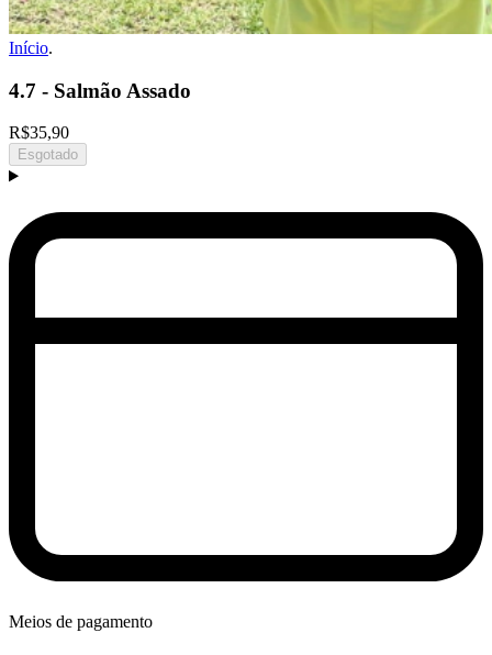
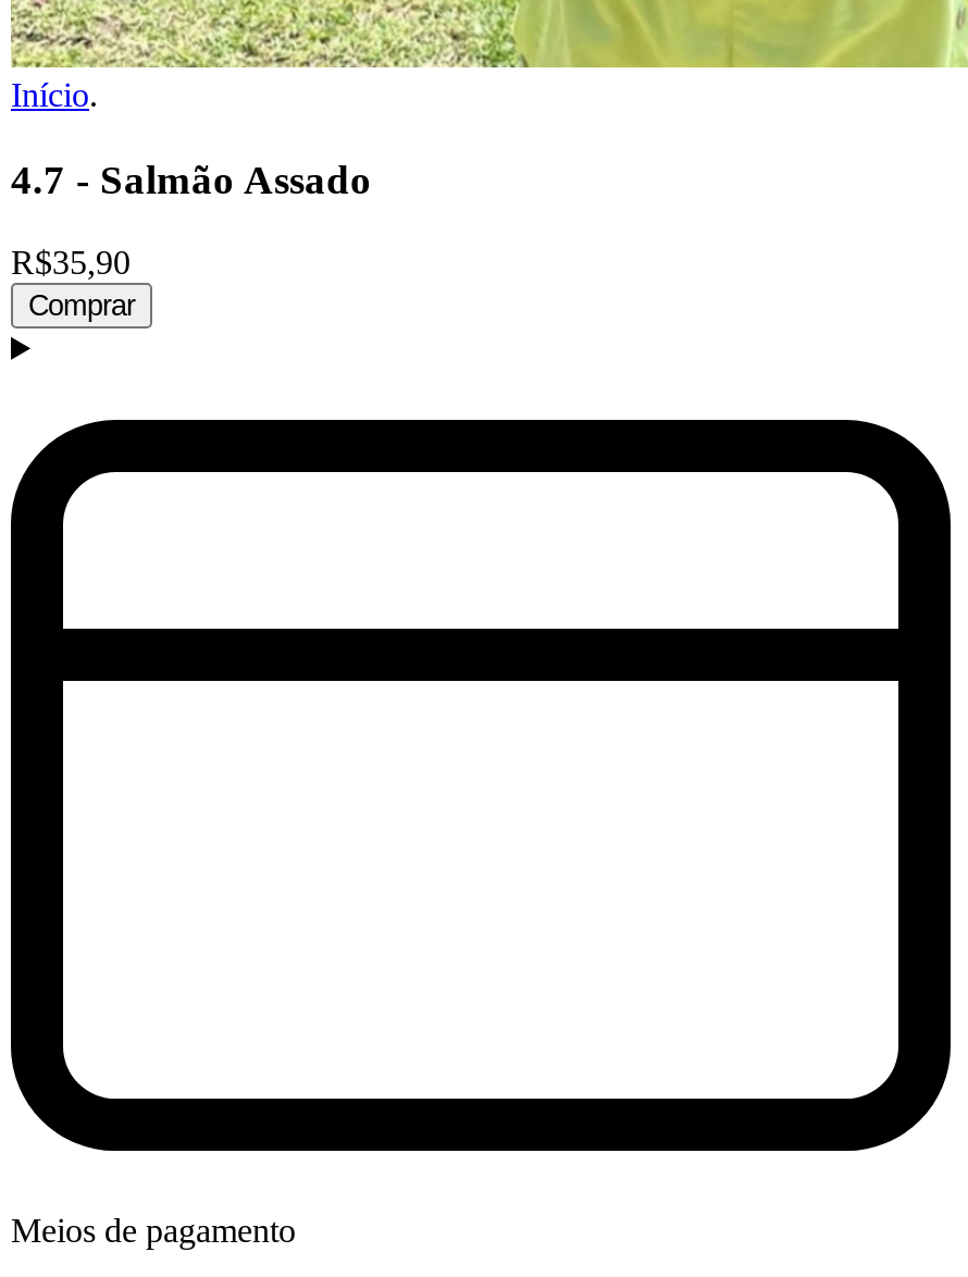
[18,147,78,163] Esgotado -> [28,290,135,323] Comprar

